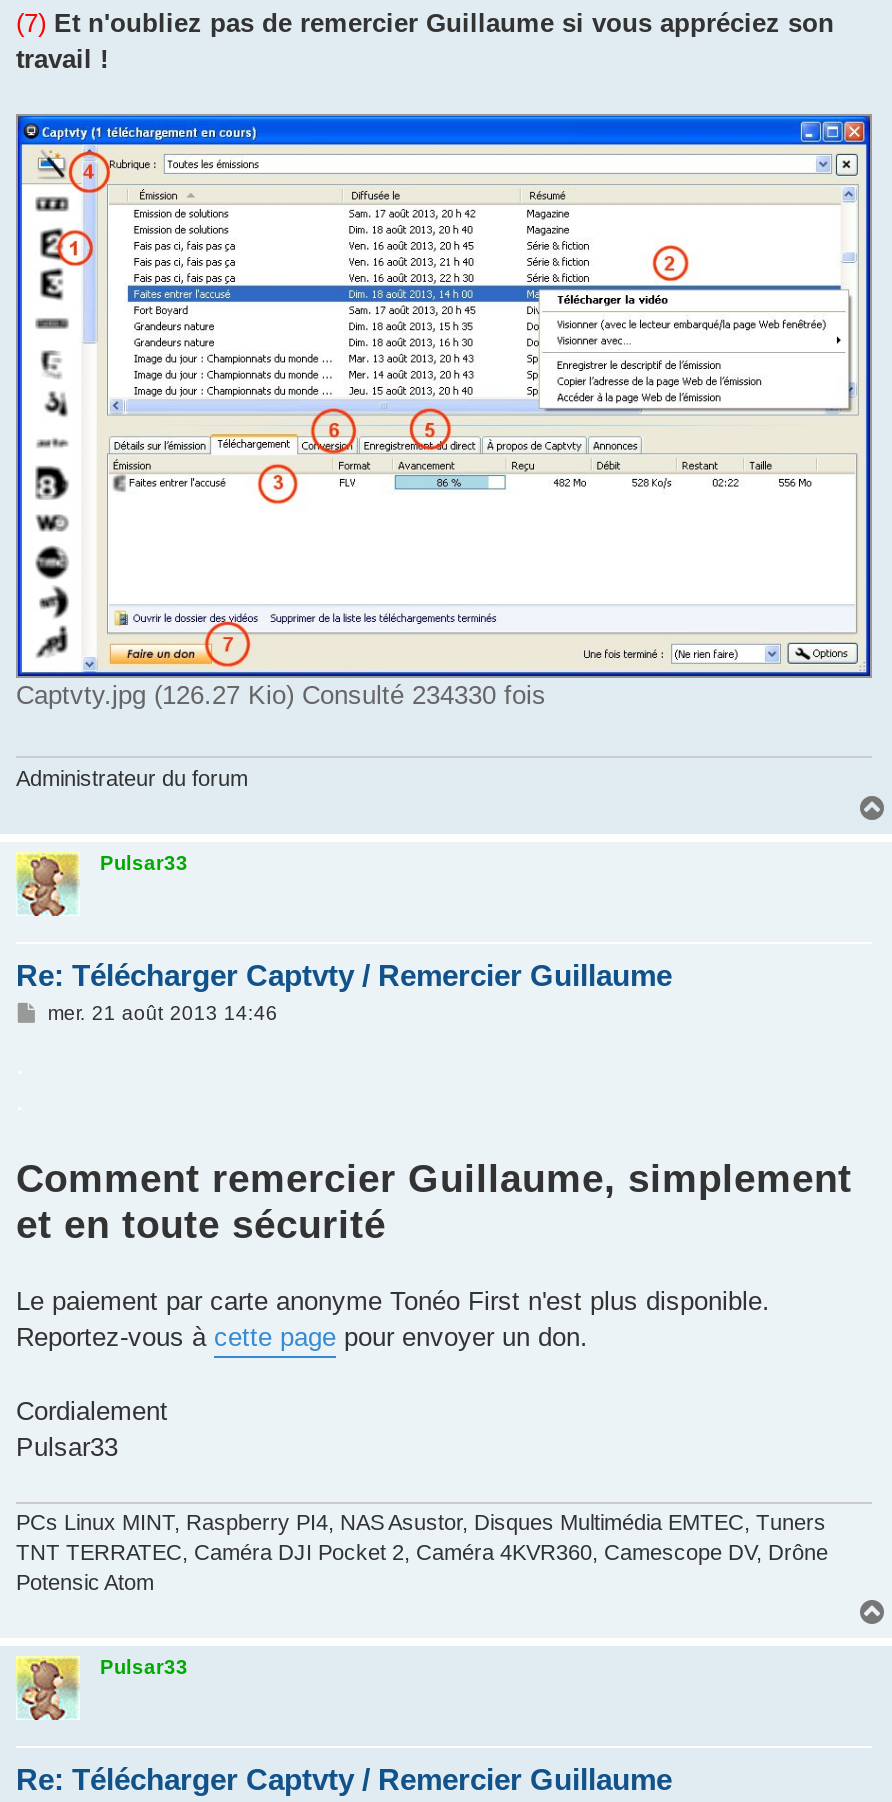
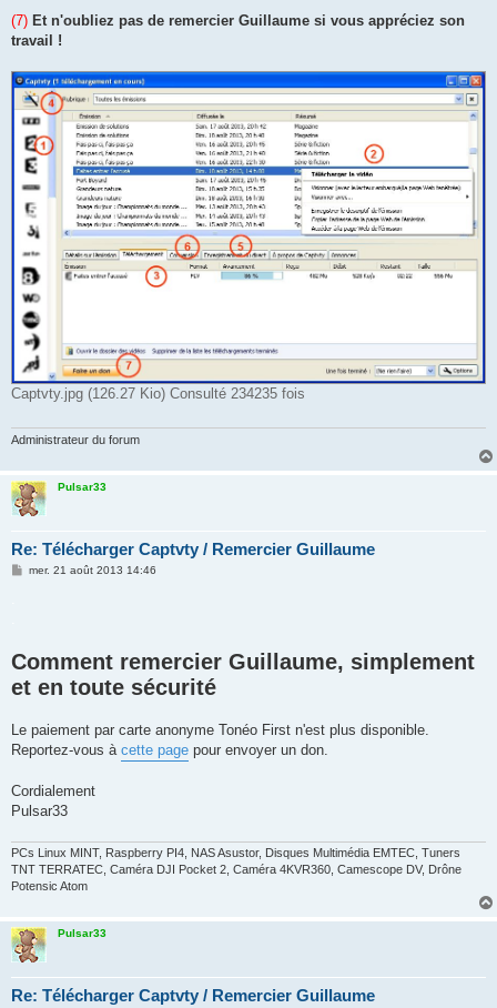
[16,680,546,710] Captvty.jpg (126.27 Kio) Consulté 234330 fois -> [11,385,305,402] Captvty.jpg (126.27 Kio) Consulté 234235 fois

